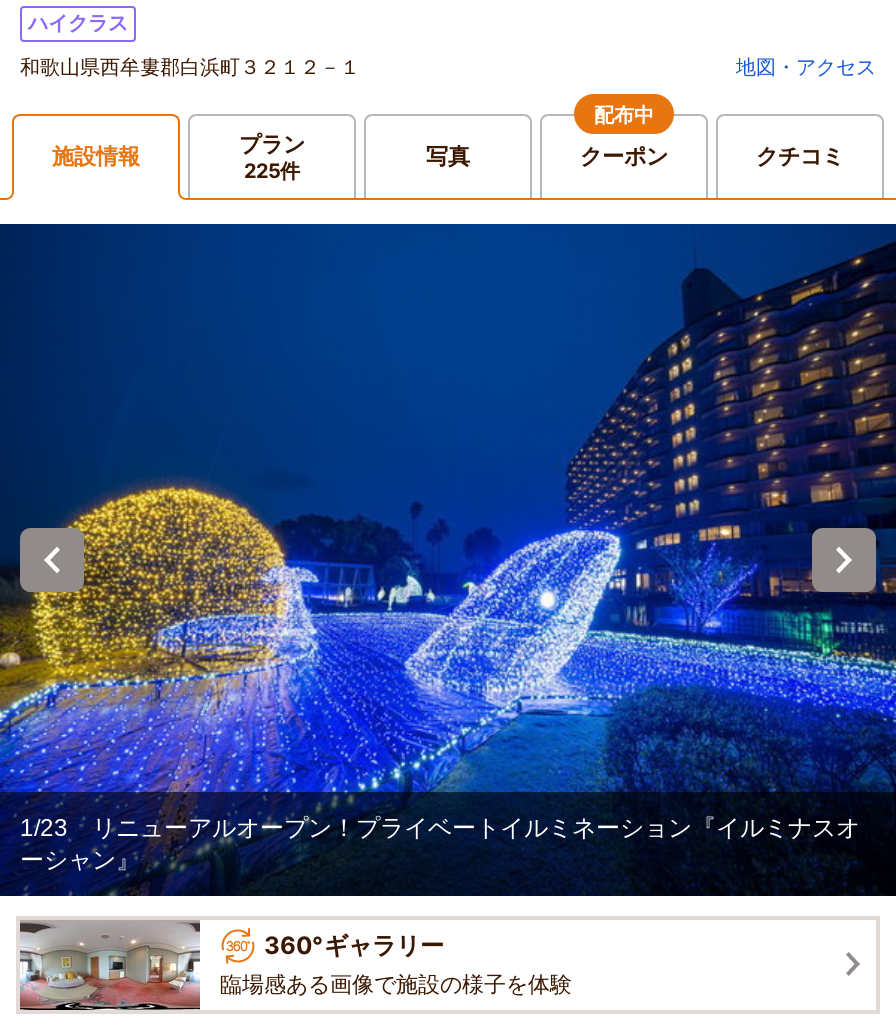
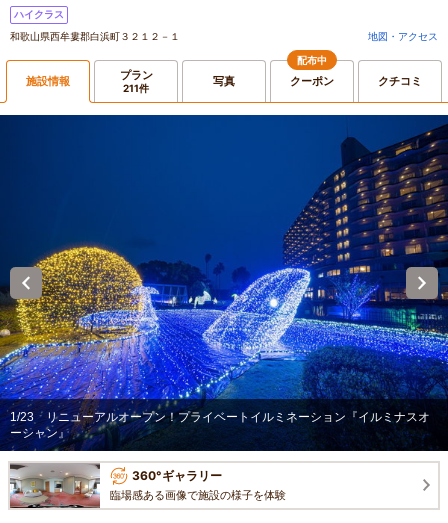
[244,157,300,181] 225件 -> [123,82,149,94] 211件

